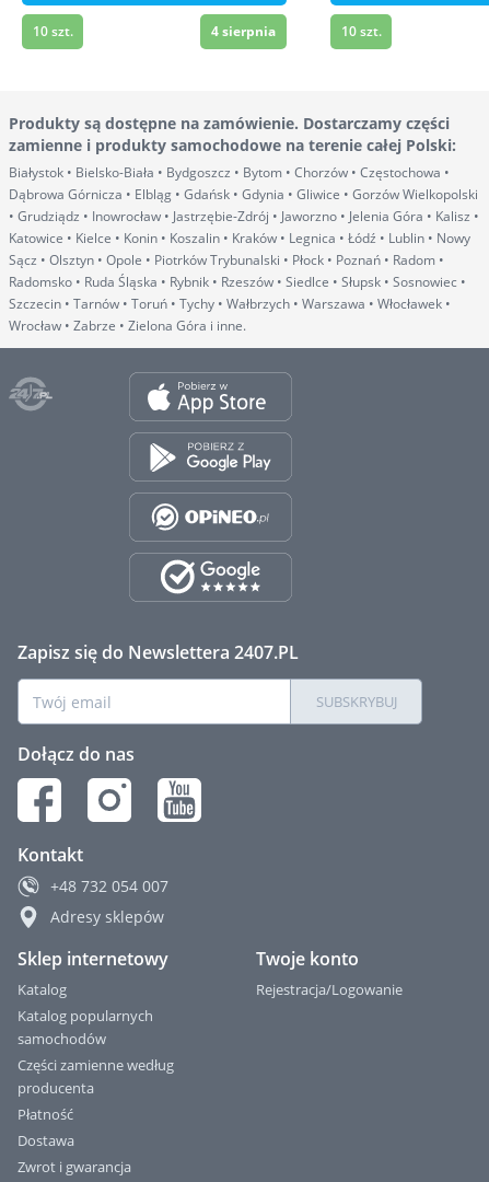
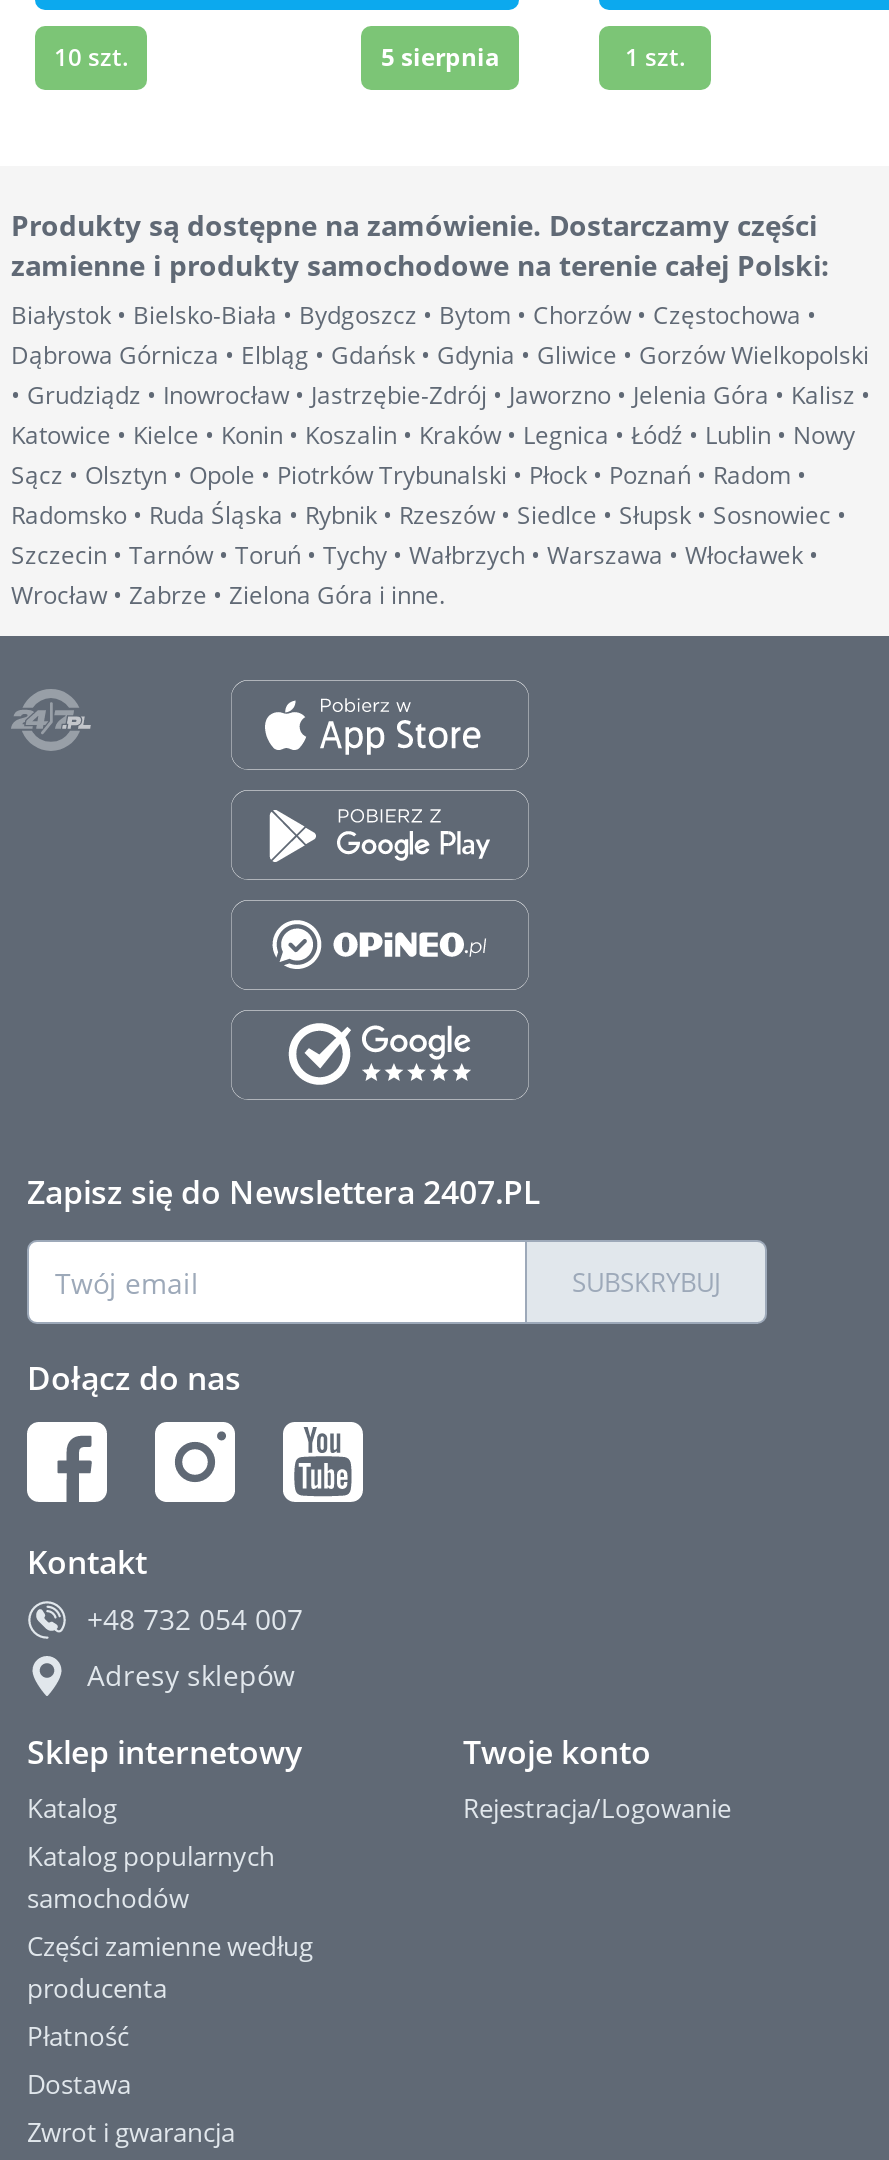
[211,22,276,40] 4 sierpnia -> [381,40,499,74] 5 sierpnia
[341,22,381,40] 10 szt. -> [625,40,685,74] 1 szt.

